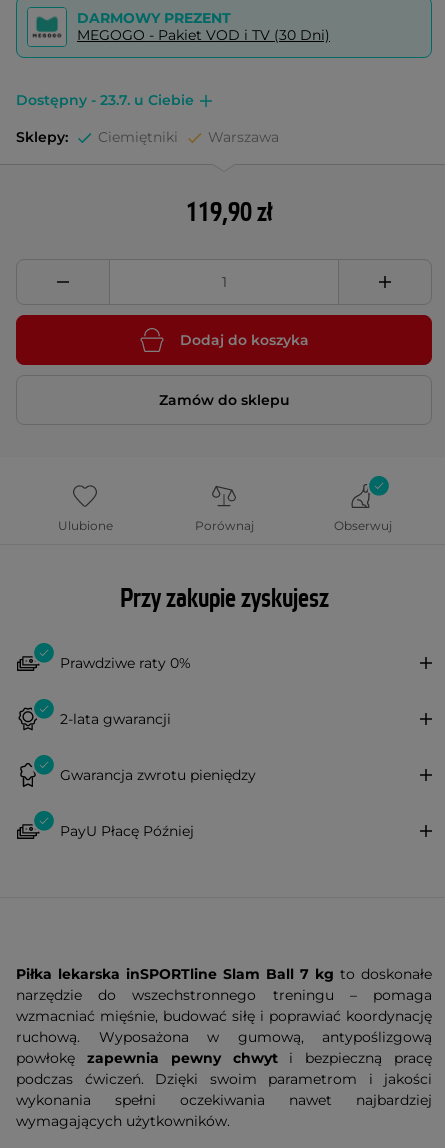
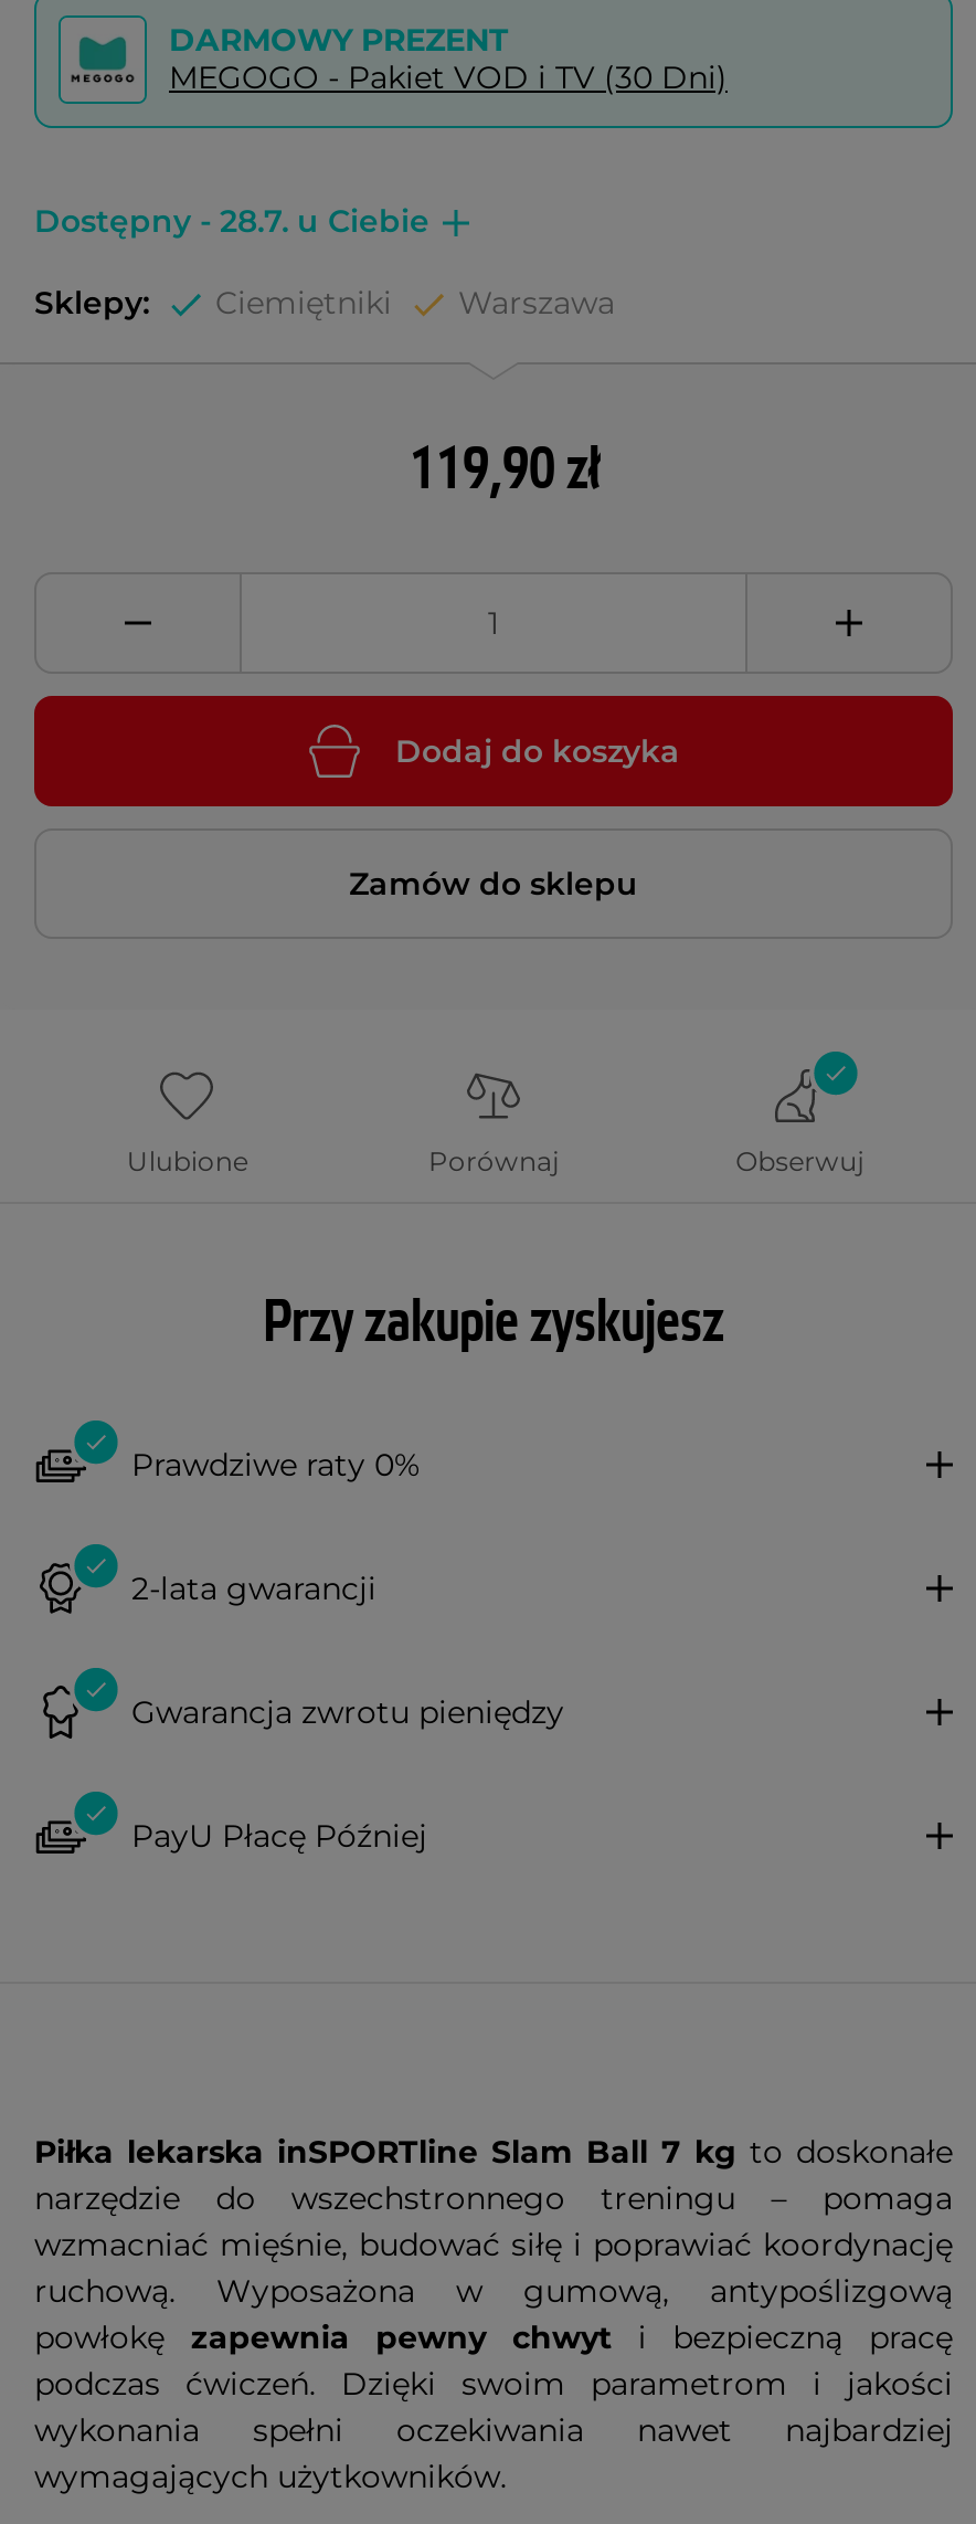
[16,91,194,109] Dostępny - 23.7. u Ciebie -> [34,201,429,241] Dostępny - 28.7. u Ciebie

